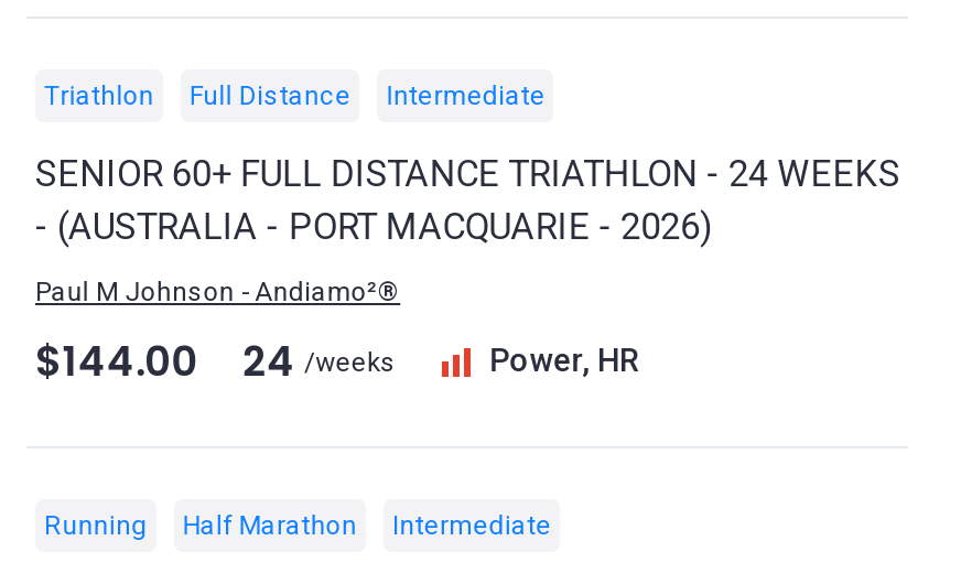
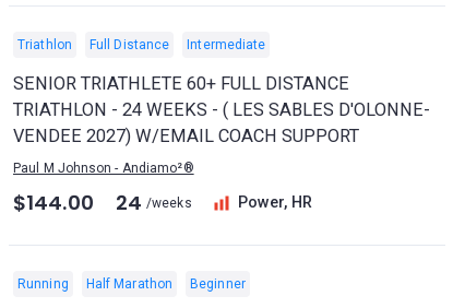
[35,153,901,248] SENIOR 60+ FULL DISTANCE TRIATHLON - 24 WEEKS | - (AUSTRALIA - PORT MACQUARIE - 2026) -> [13,73,430,146] SENIOR TRIATHLETE 60+ FULL DISTANCE | TRIATHLON - 24 WEEKS - ( LES SABLES D'OLONNE- | VENDEE 2027) W/EMAIL COACH SUPPORT
[392,510,551,541] Intermediate -> [190,276,245,292] Beginner

